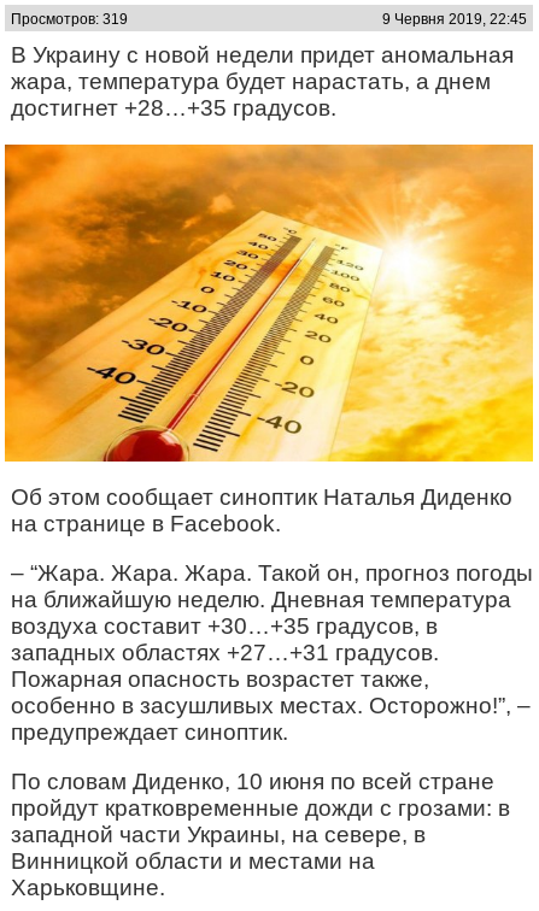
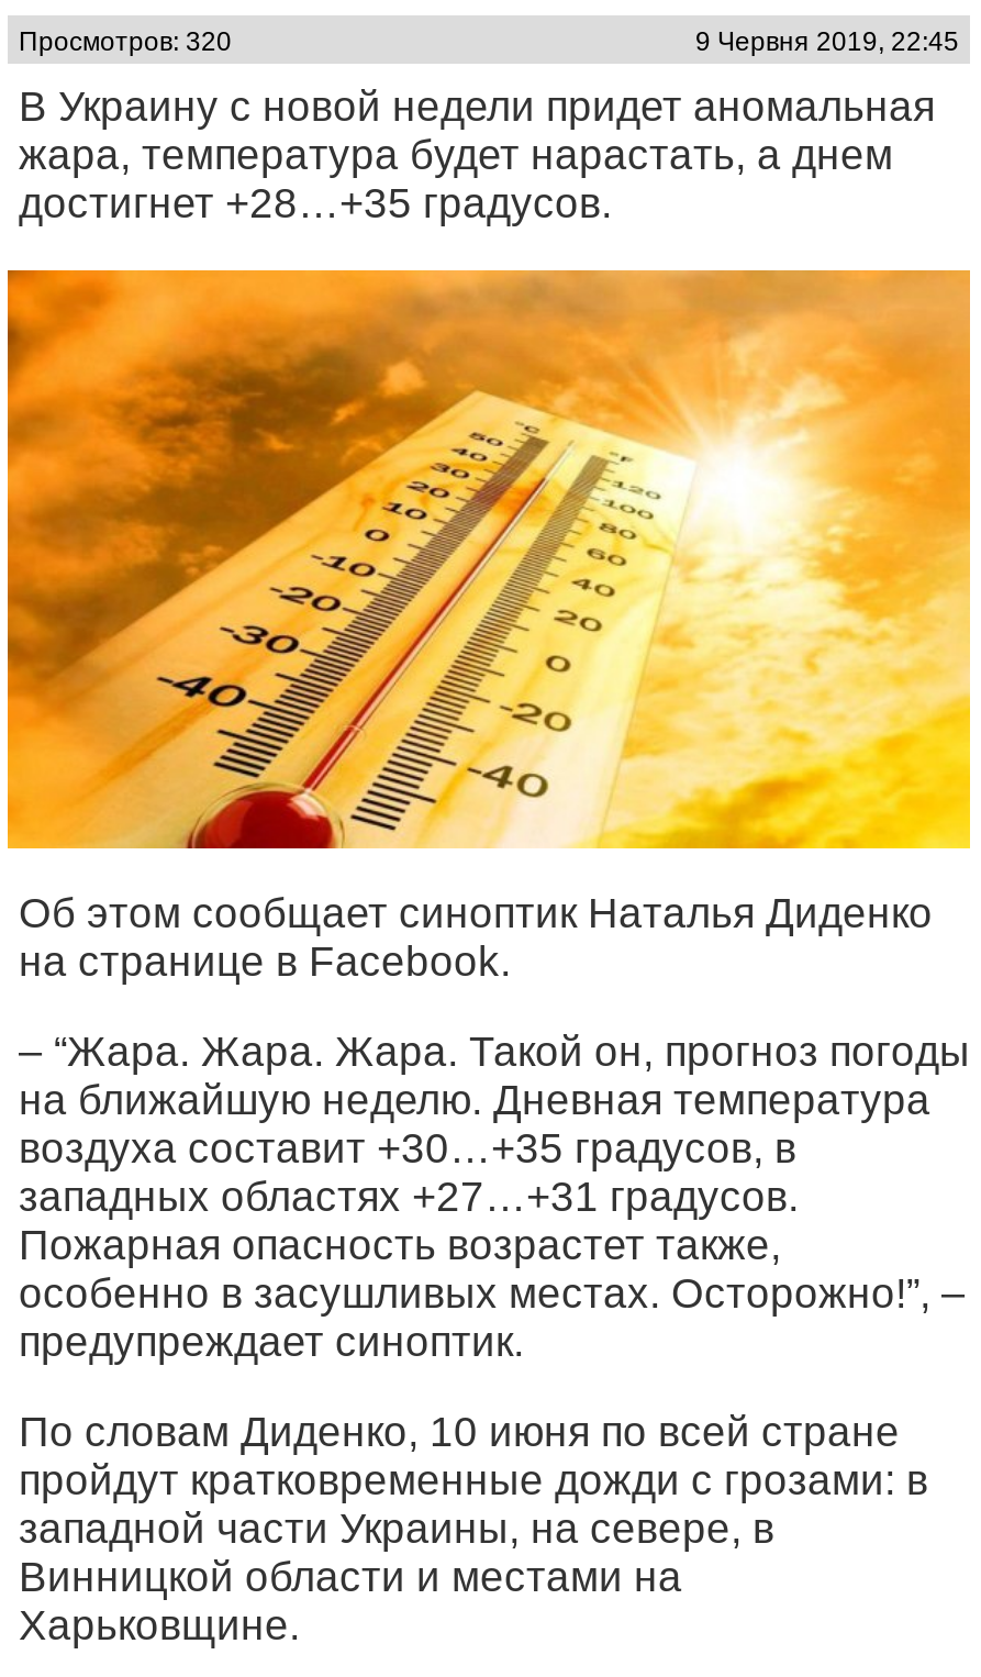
[11,11,128,28] Просмотров: 319 -> [19,26,232,57] Просмотров: 320

